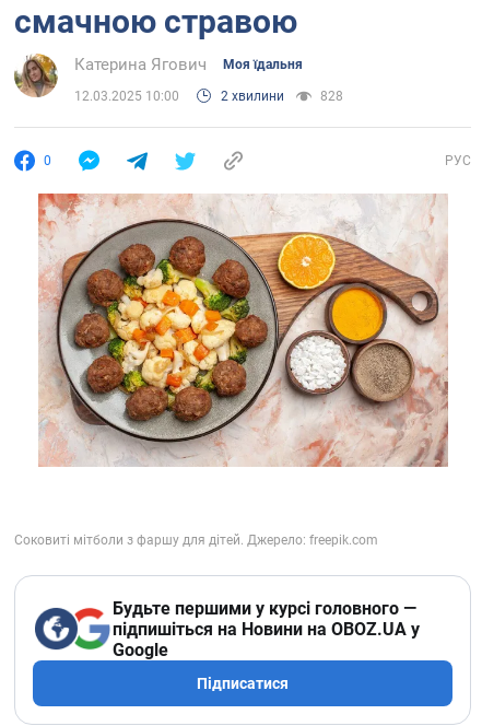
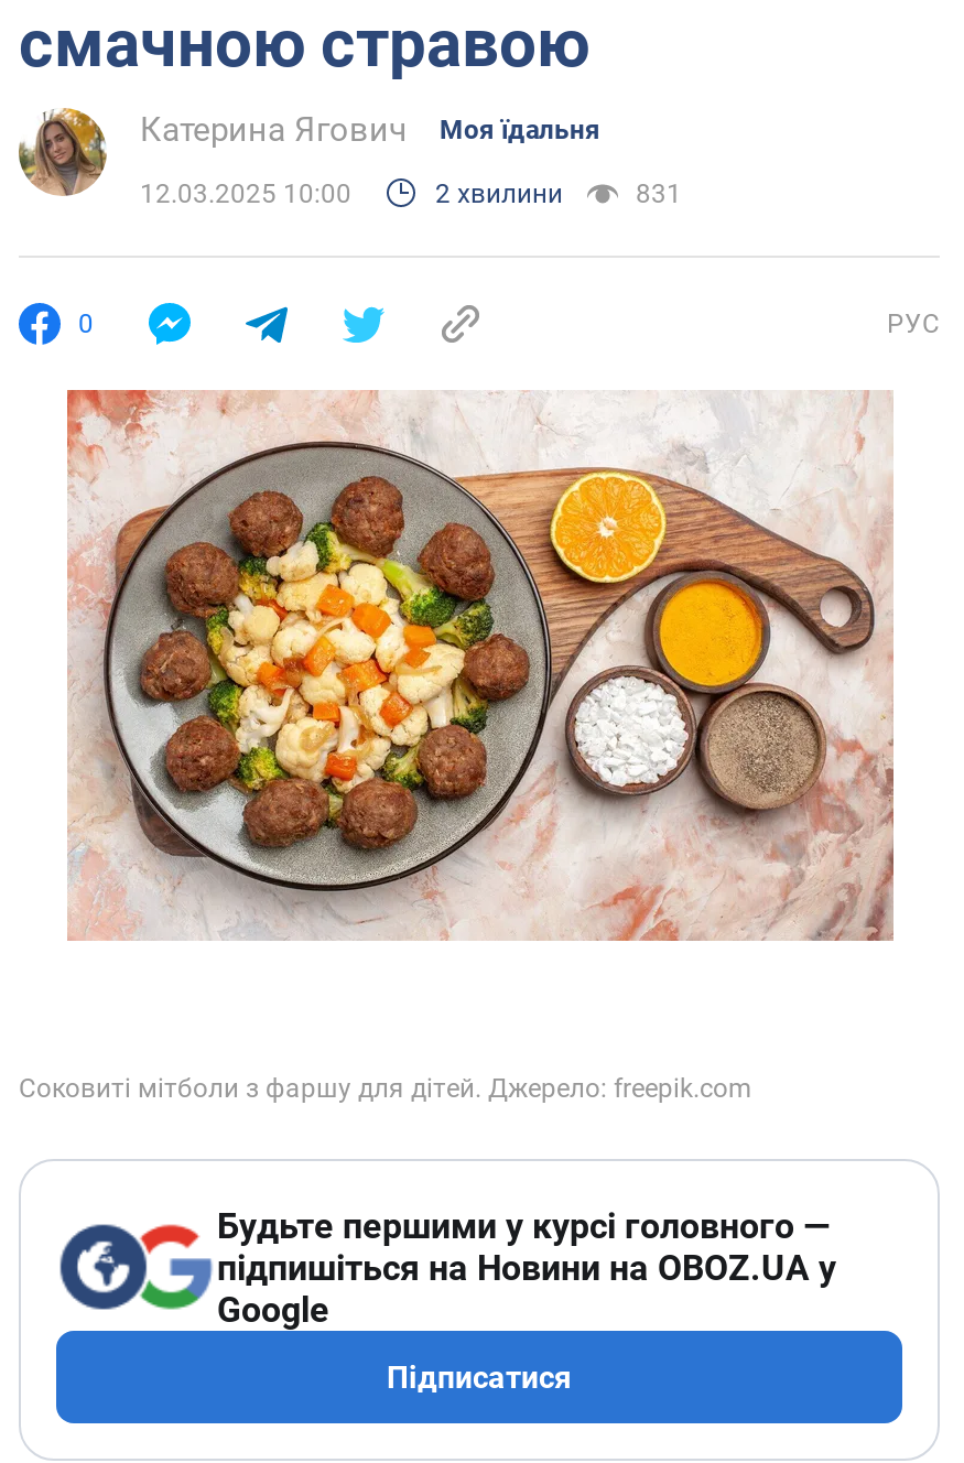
[320,89,343,104] 828 -> [636,178,682,209] 831

